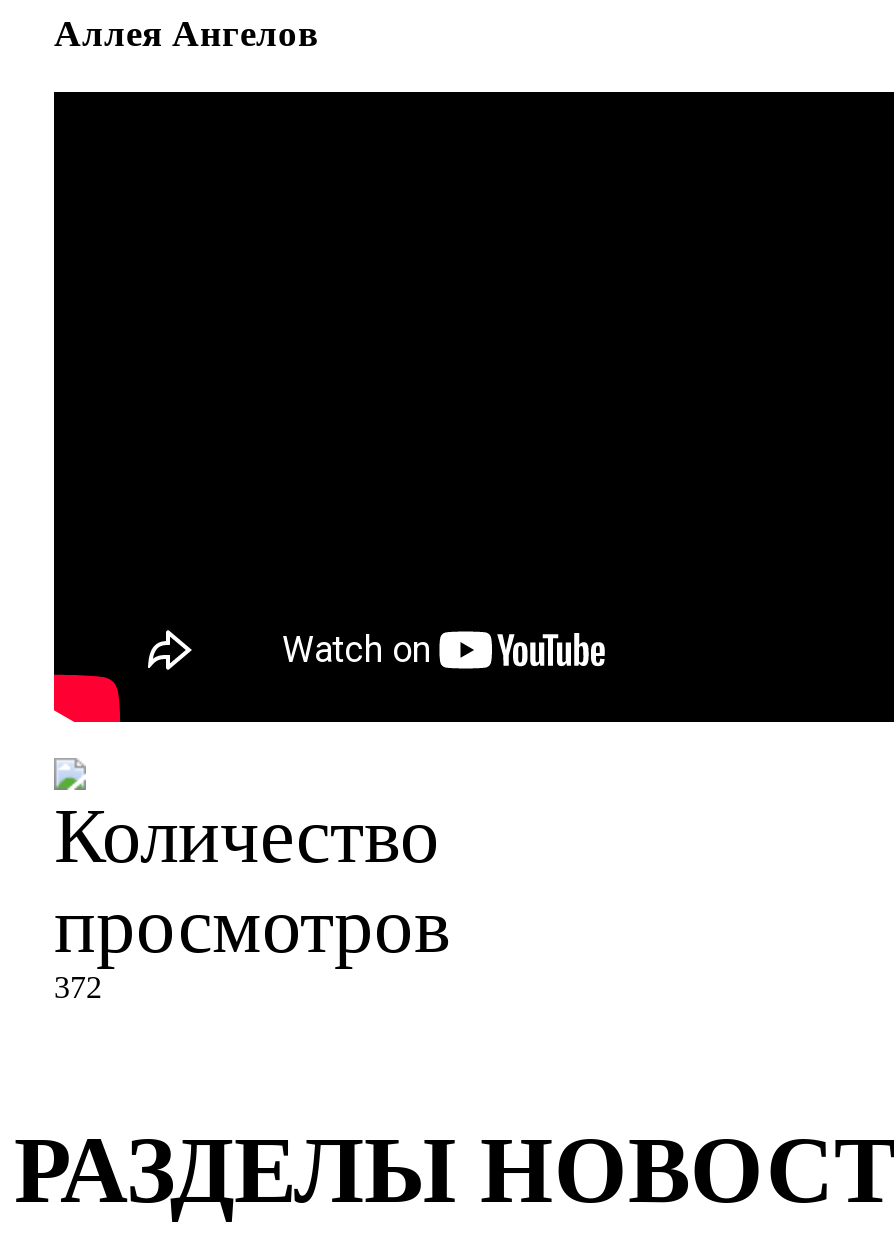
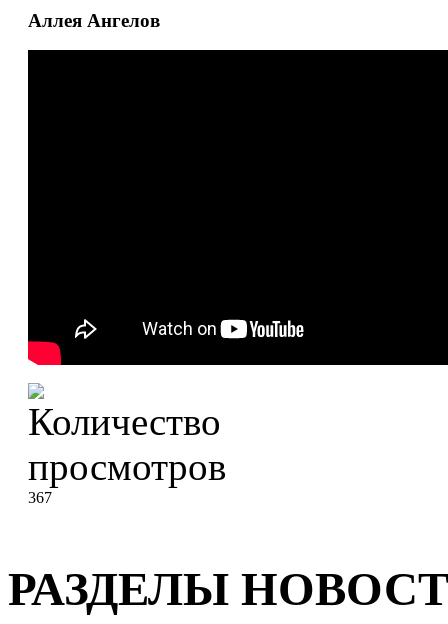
[54,971,102,1005] 372 -> [28,489,52,506] 367

